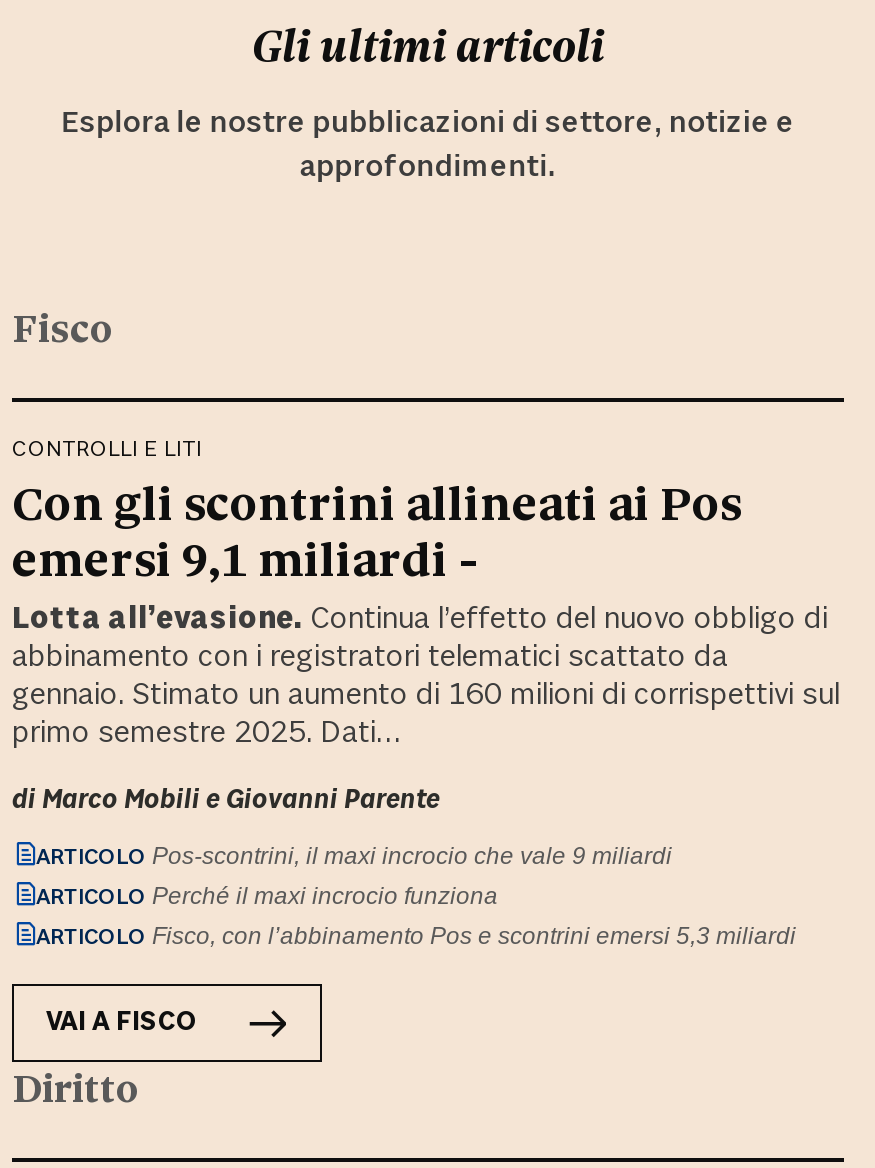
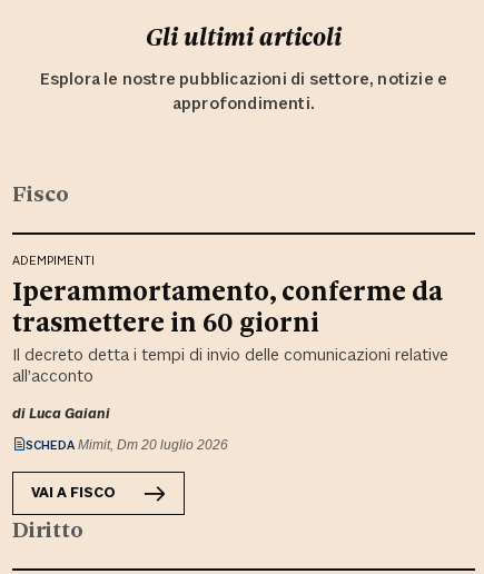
[12,433,840,752] CONTROLLI E LITI | Con gli scontrini allineati ai Pos | emersi 9,1 miliardi - | Lotta all’evasione. Continua l’effetto del nuovo obbligo di | abbinamento con i registratori telematici scattato da | gennaio. Stimato un aumento di 160 milioni di corrispettivi sul | primo semestre 2025. Dati… -> [12,252,448,387] ADEMPIMENTI | Iperammortamento, conferme da | trasmettere in 60 giorni | Il decreto detta i tempi di invio delle comunicazioni relative | all’acconto
[12,784,440,816] di Marco Mobili e Giovanni Parente -> [12,405,110,423] di Luca Gaiani
[36,842,796,952] ARTICOLO Pos-scontrini, il maxi incrocio che vale 9 miliardi | ARTICOLO Perché il maxi incrocio funziona | ARTICOLO Fisco, con l’abbinamento Pos e scontrini emersi 5,3 miliardi -> [26,437,228,454] SCHEDA Mimit, Dm 20 luglio 2026

